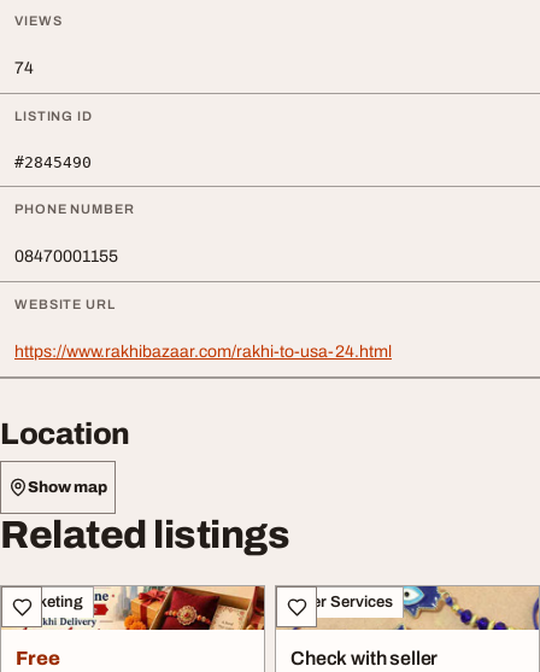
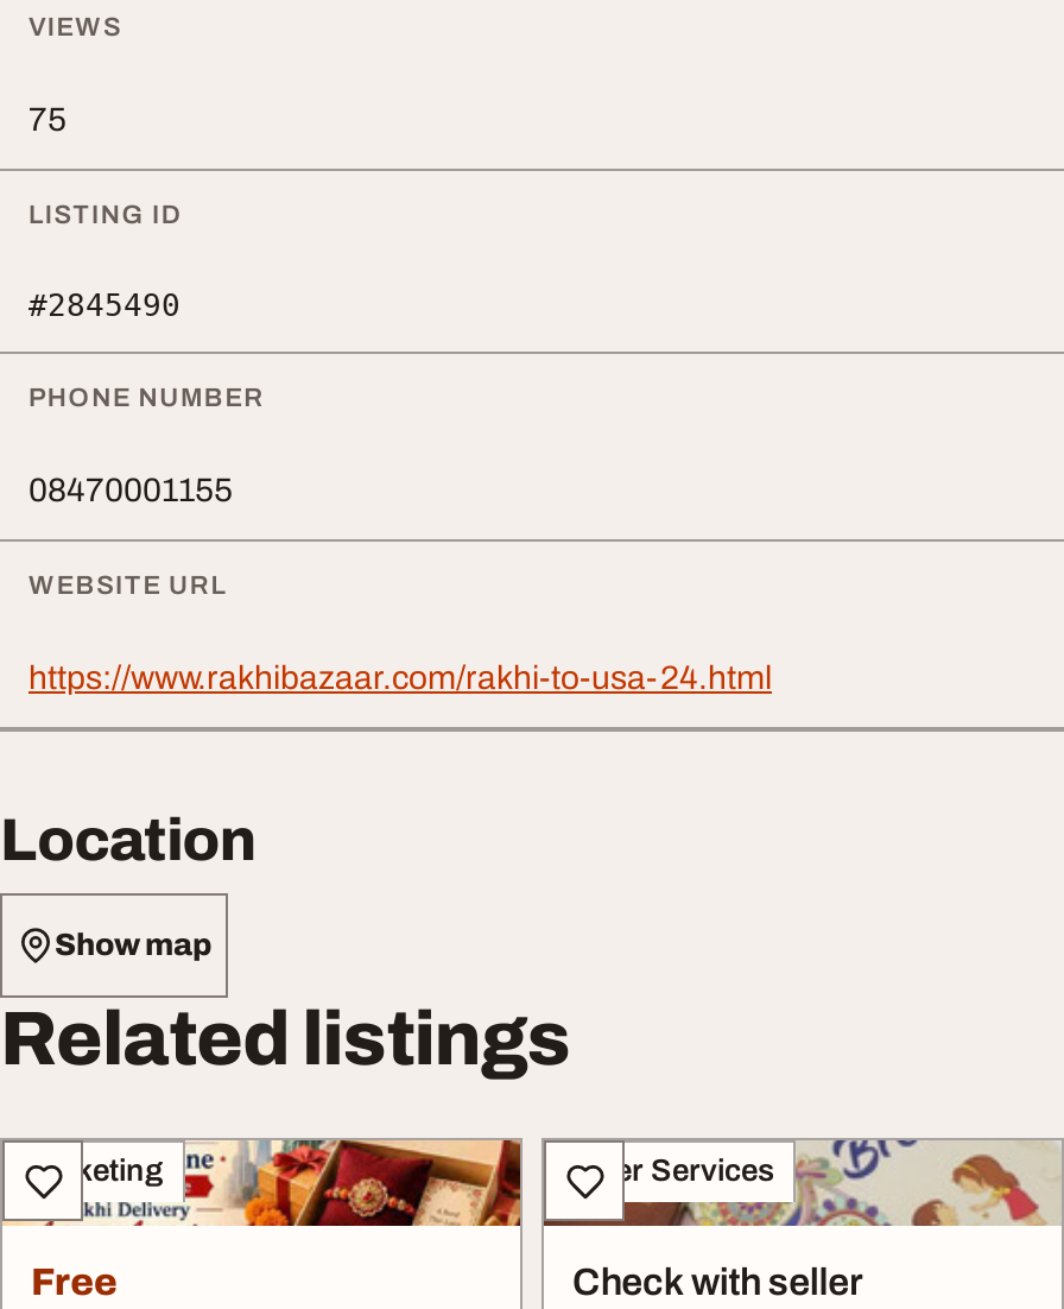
[14,59,34,77] 74 -> [28,102,66,138] 75
[277,585,536,631] [image] -> [544,1138,1057,1228] [image]

